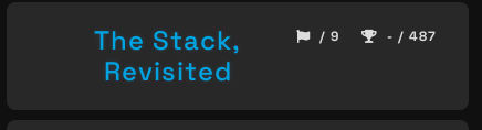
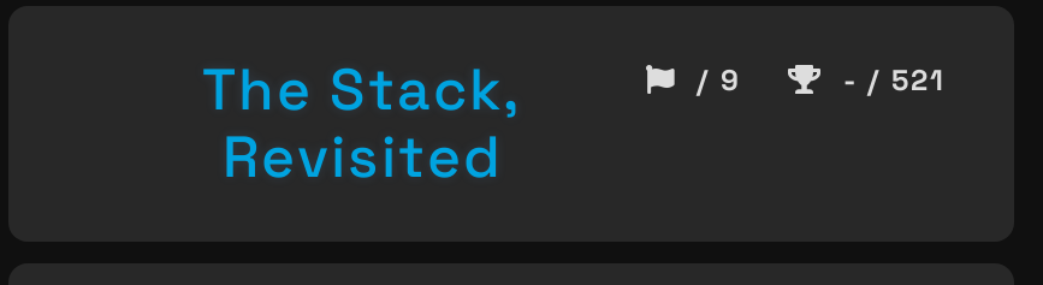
[387,27,437,45] - / 487 -> [843,61,944,99] - / 521

